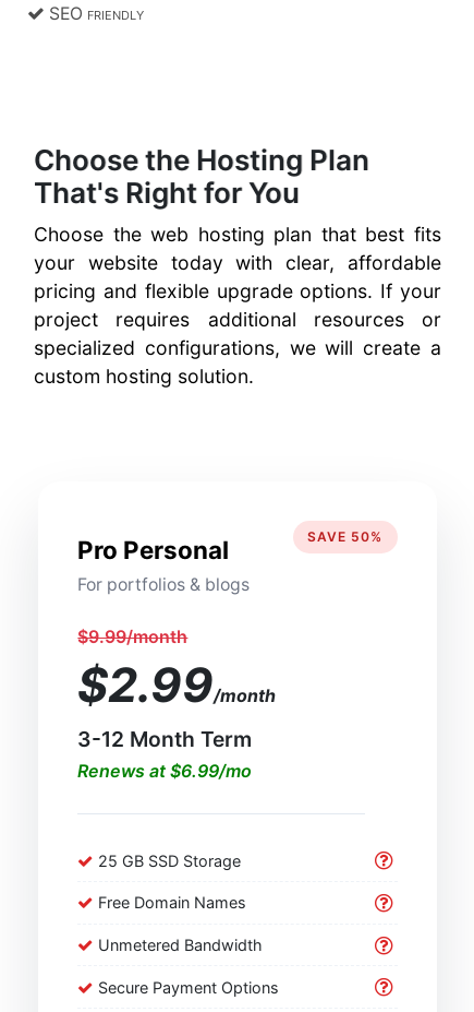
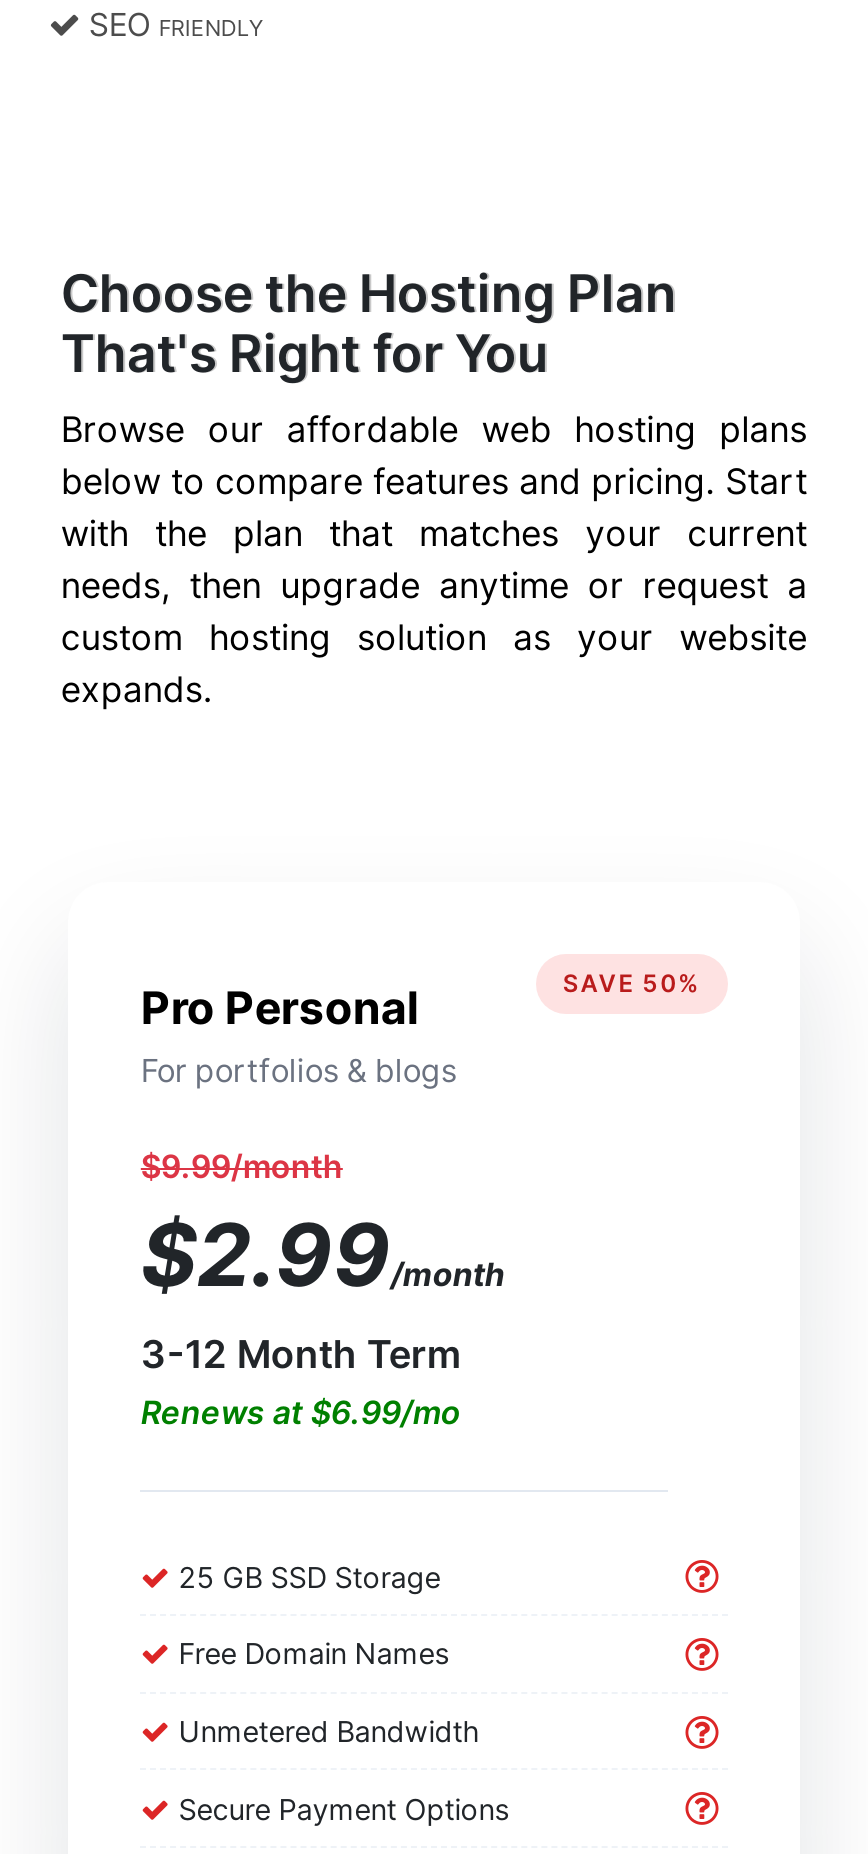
[34,222,441,387] Choose the web hosting plan that best fits | your website today with clear, affordable | pricing and flexible upgrade options. If your | project requires additional resources or | specialized configurations, we will create a | custom hosting solution. -> [61,407,807,709] Browse our affordable web hosting plans | below to compare features and pricing. Start | with the plan that matches your current | needs, then upgrade anytime or request a | custom hosting solution as your website | expands.

